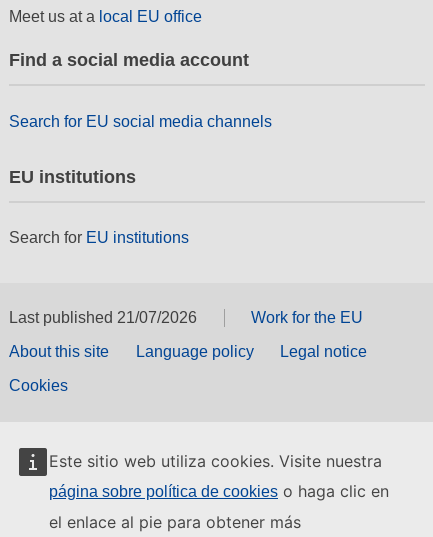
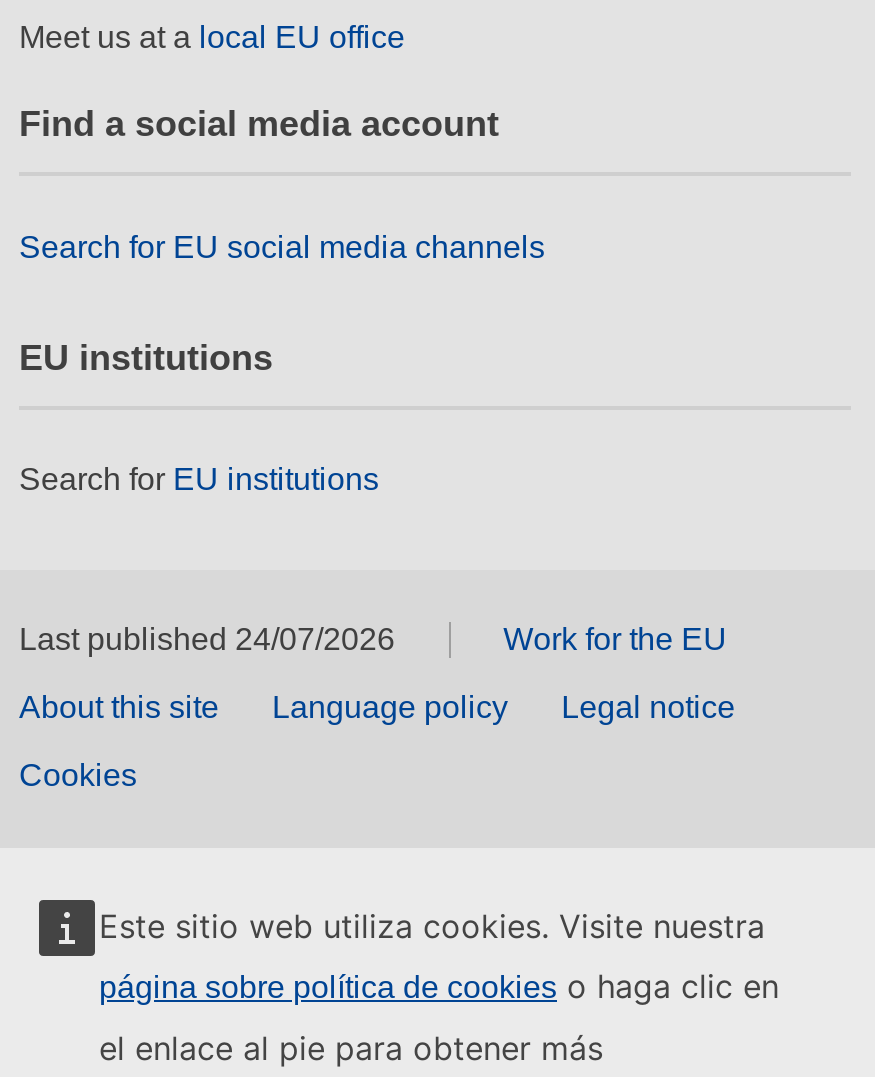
[9,309,197,326] Last published 21/07/2026 -> [19,623,395,657] Last published 24/07/2026

